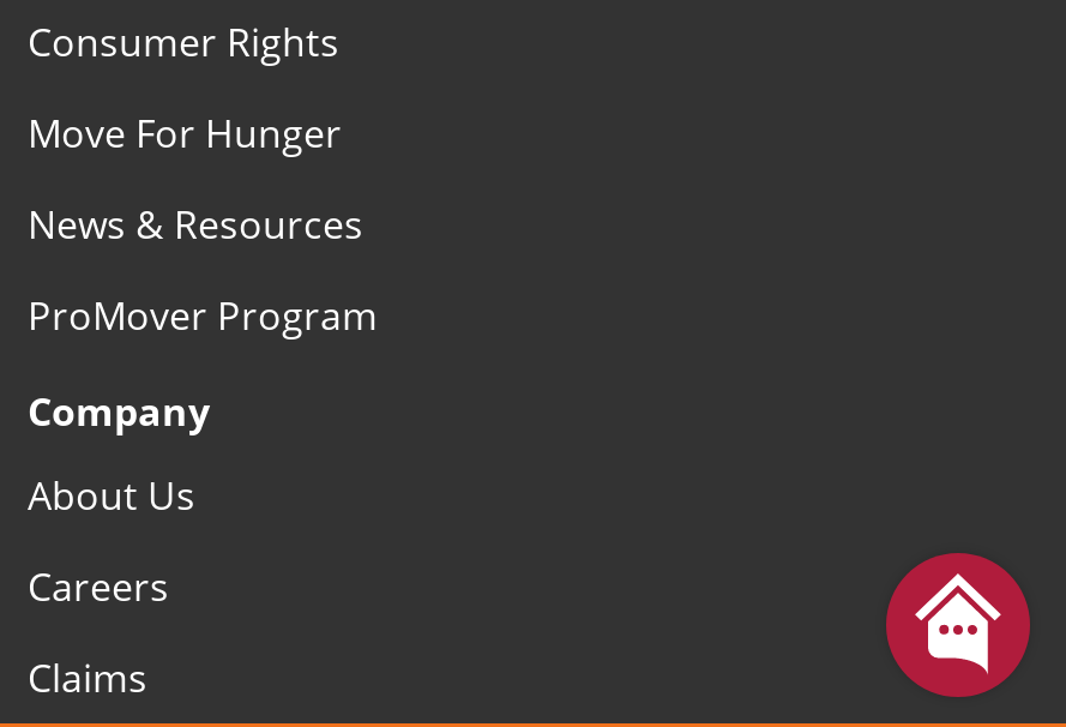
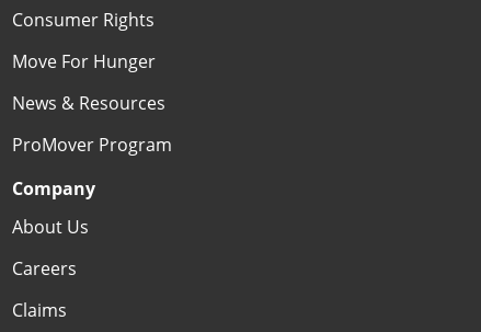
[884,551,1032,699] [image] -> none

